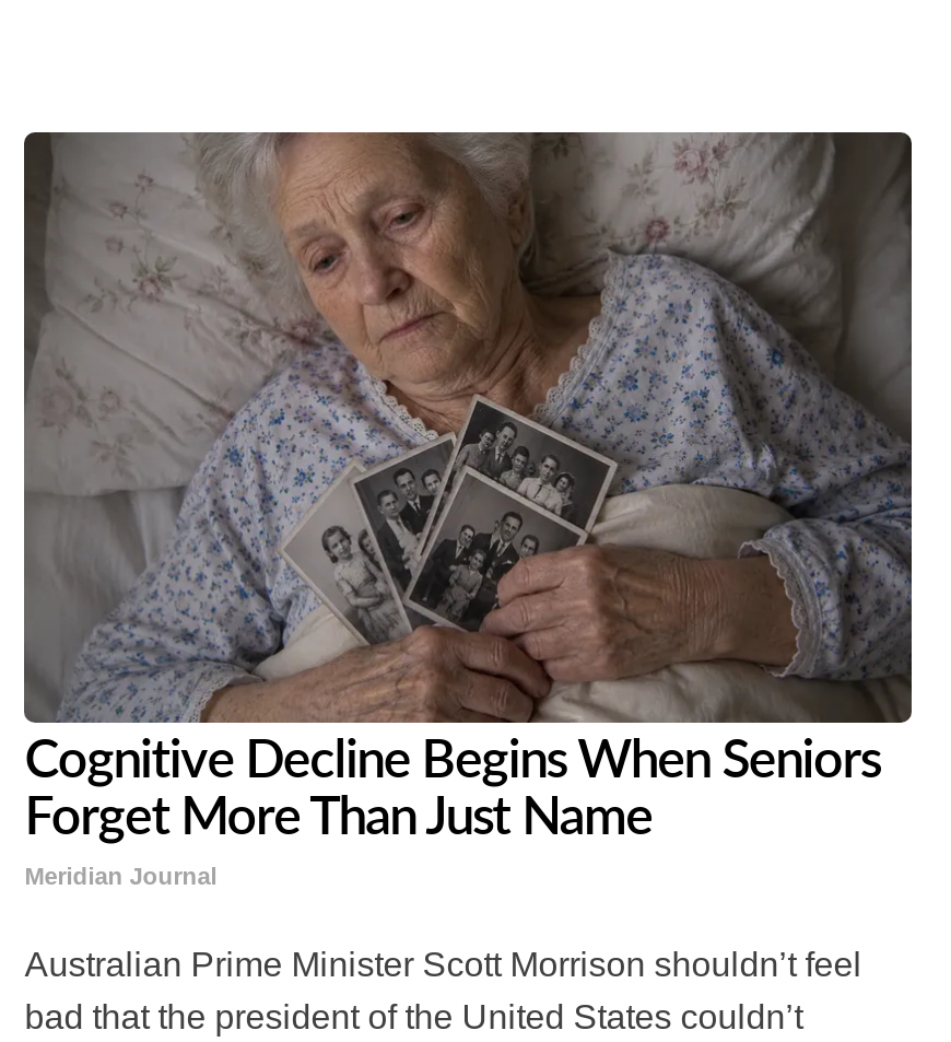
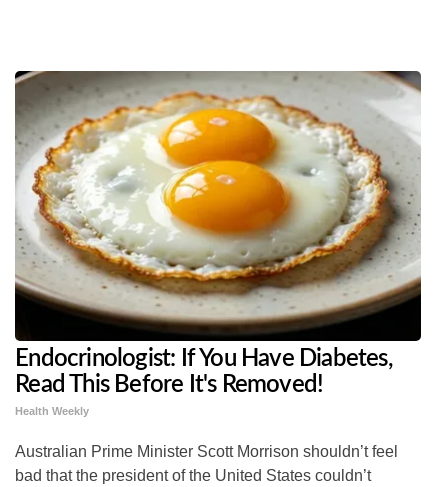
[22,132,914,888] [image] | Cognitive Decline Begins When Seniors | Forget More Than Just Name | Meridian Journal -> [15,71,421,417] [image] | Endocrinologist: If You Have Diabetes, | Read This Before It's Removed! | Health Weekly

